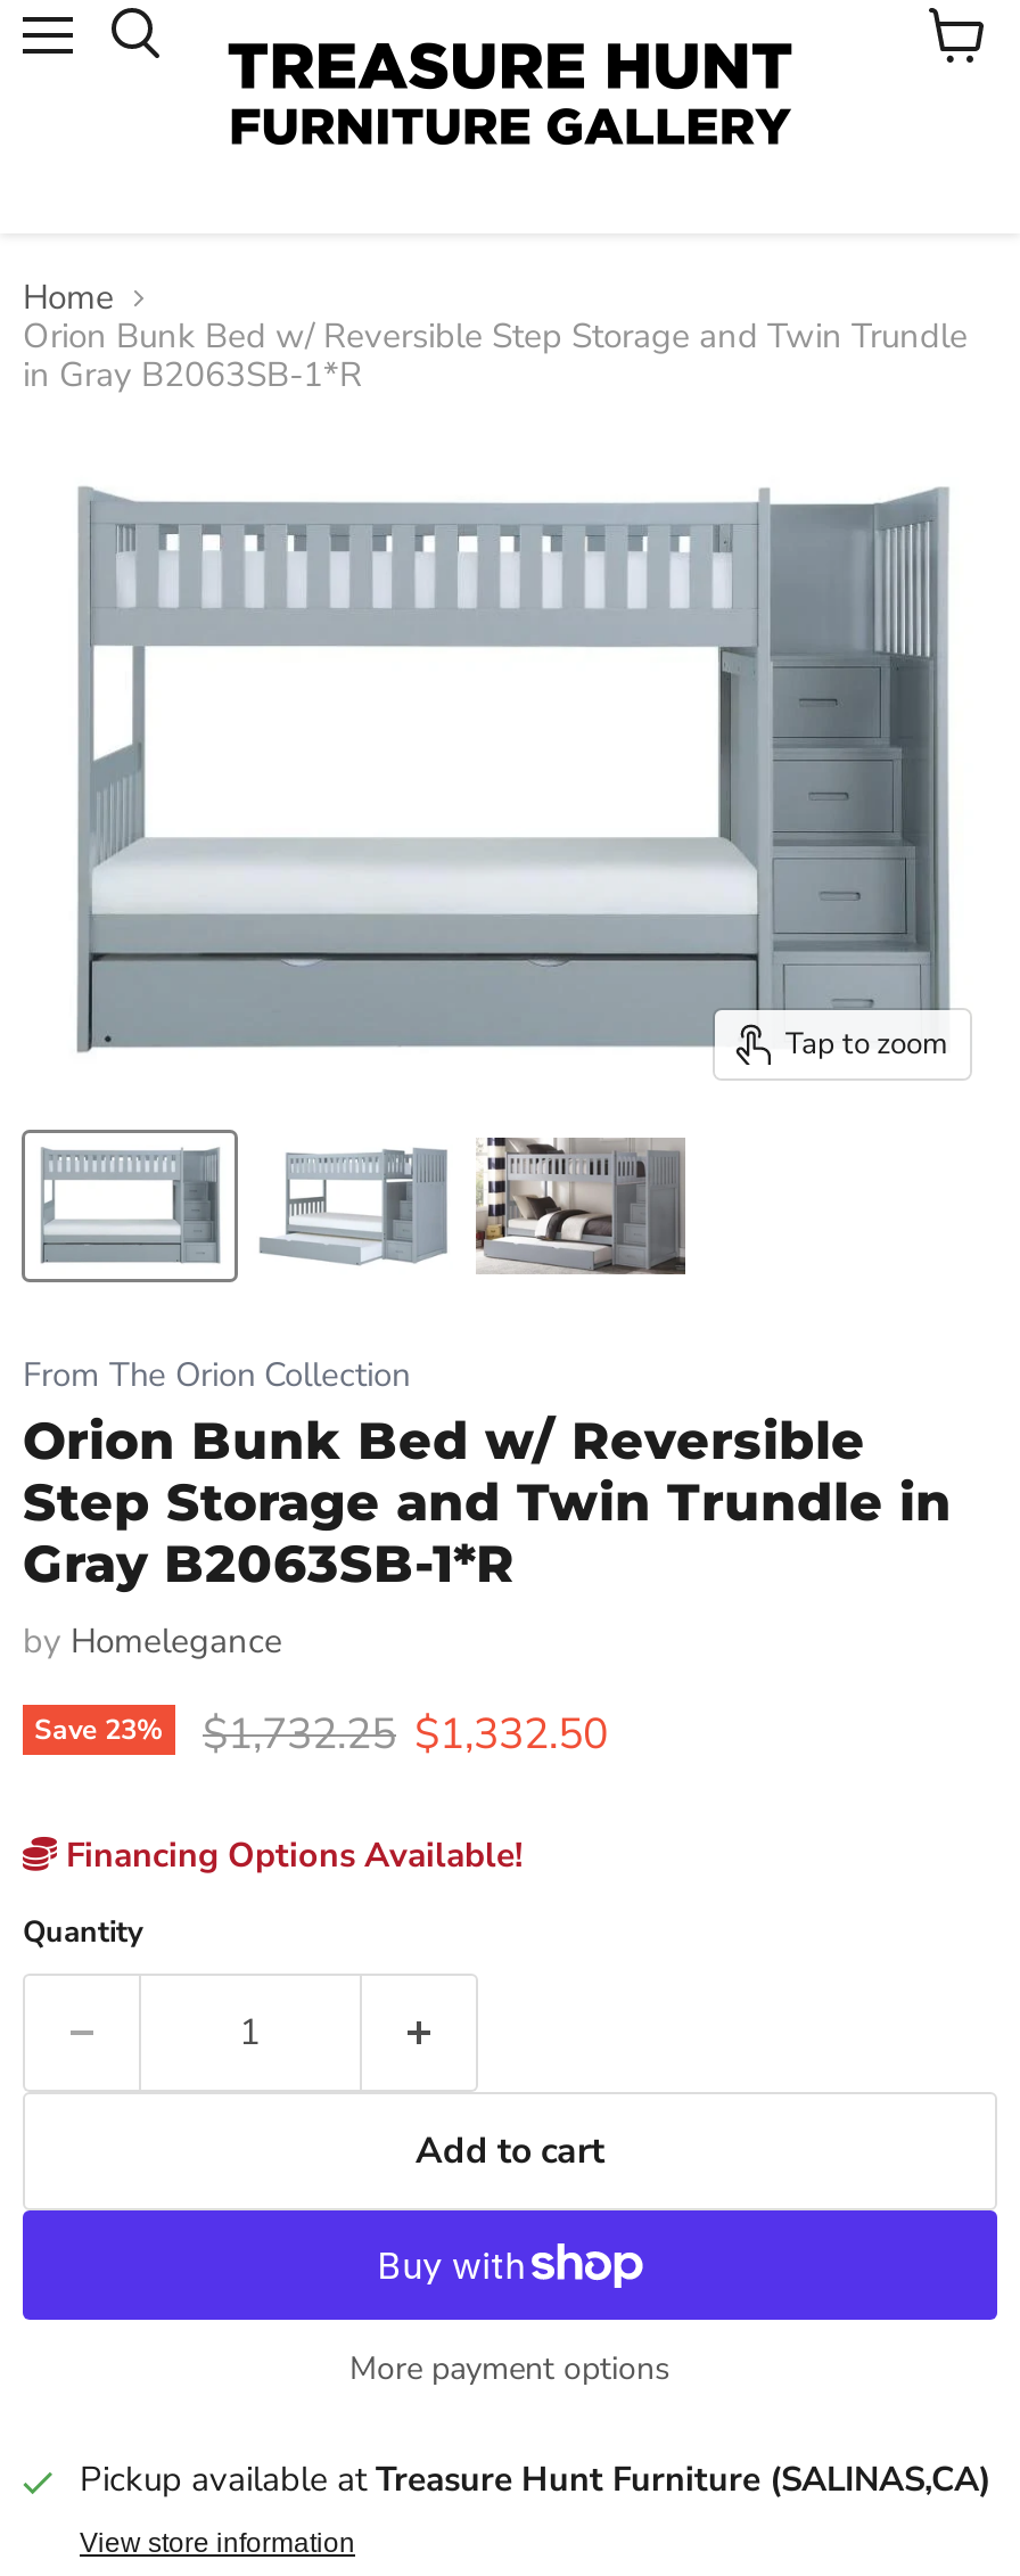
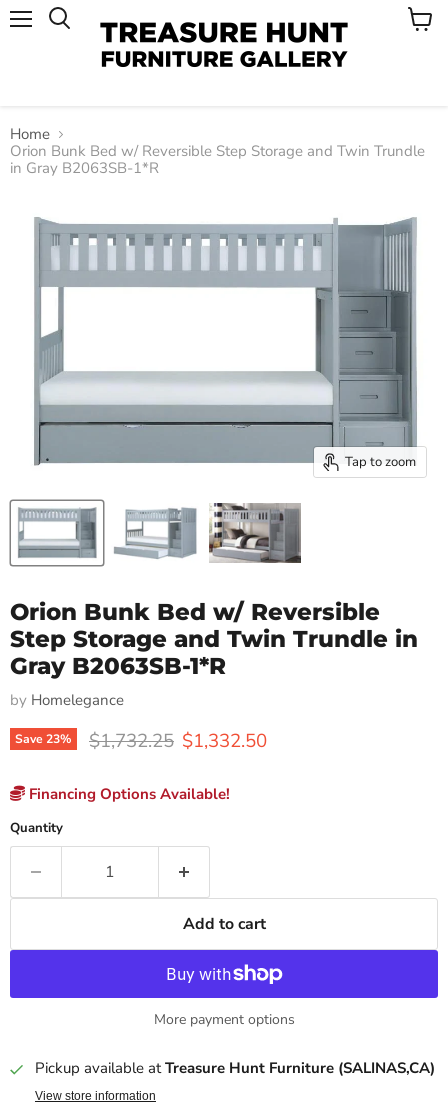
[23,1352,410,1398] From The Orion Collection -> none

